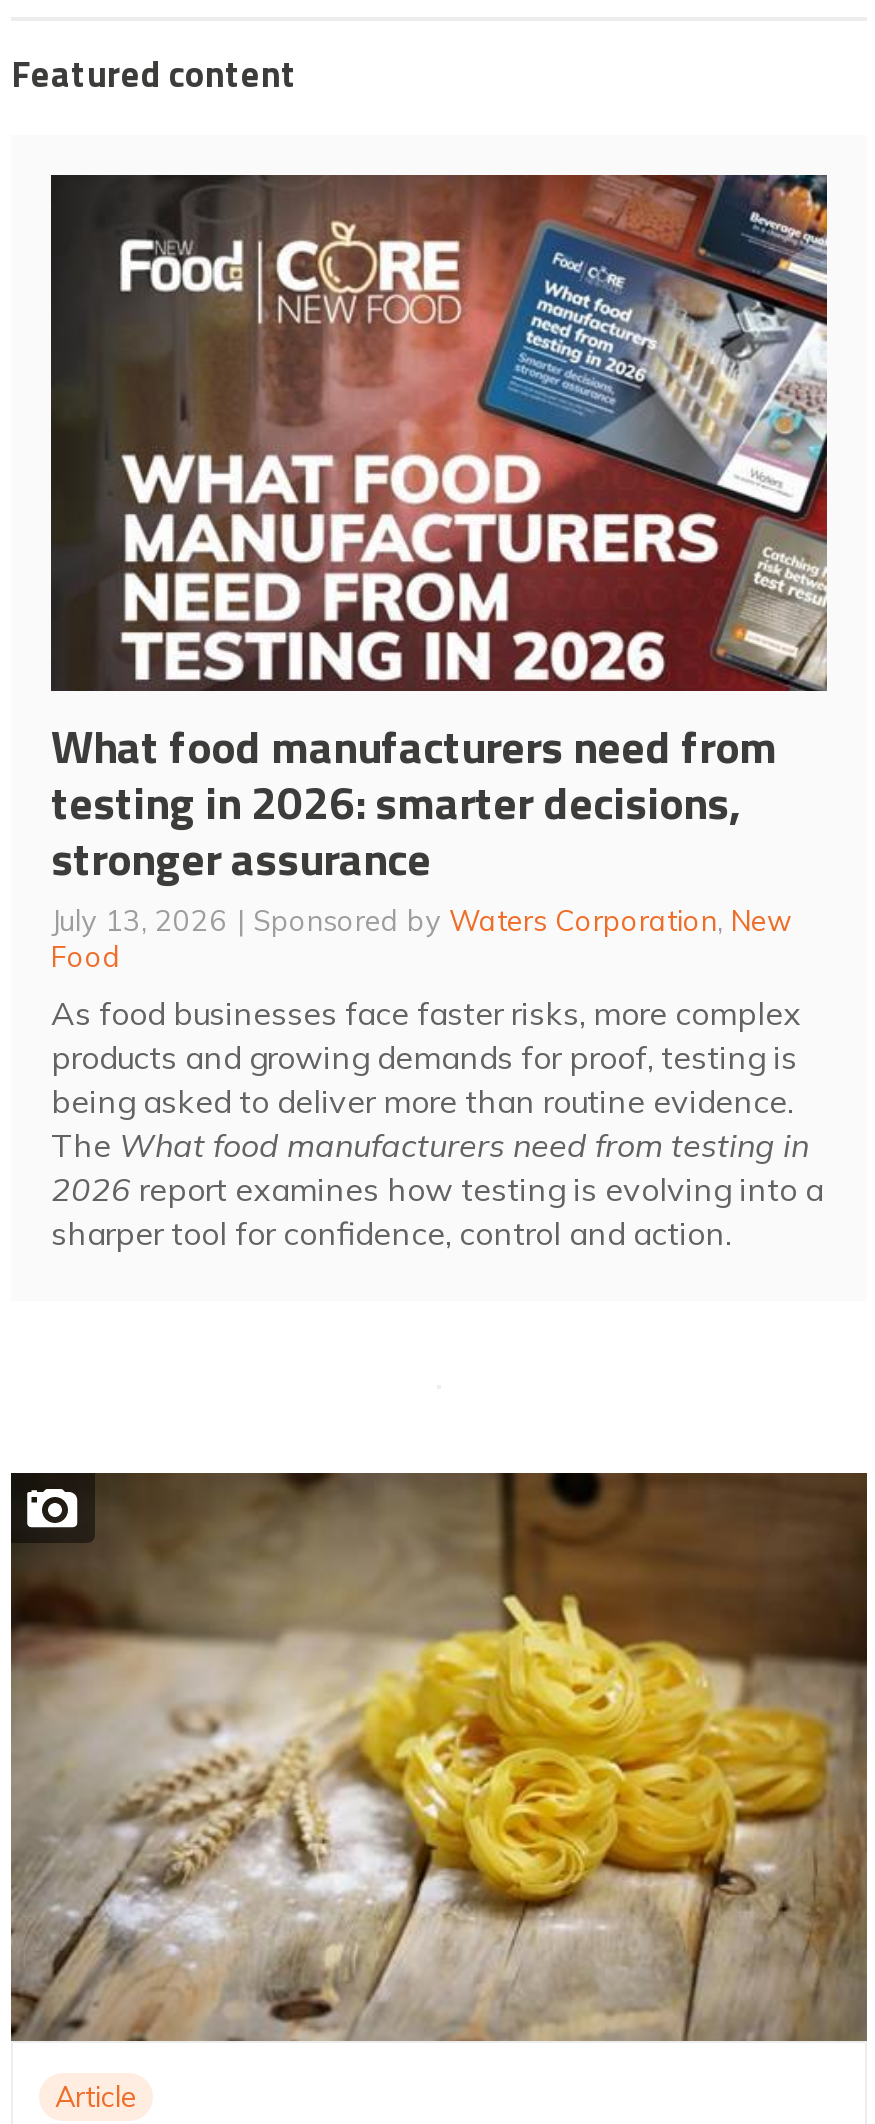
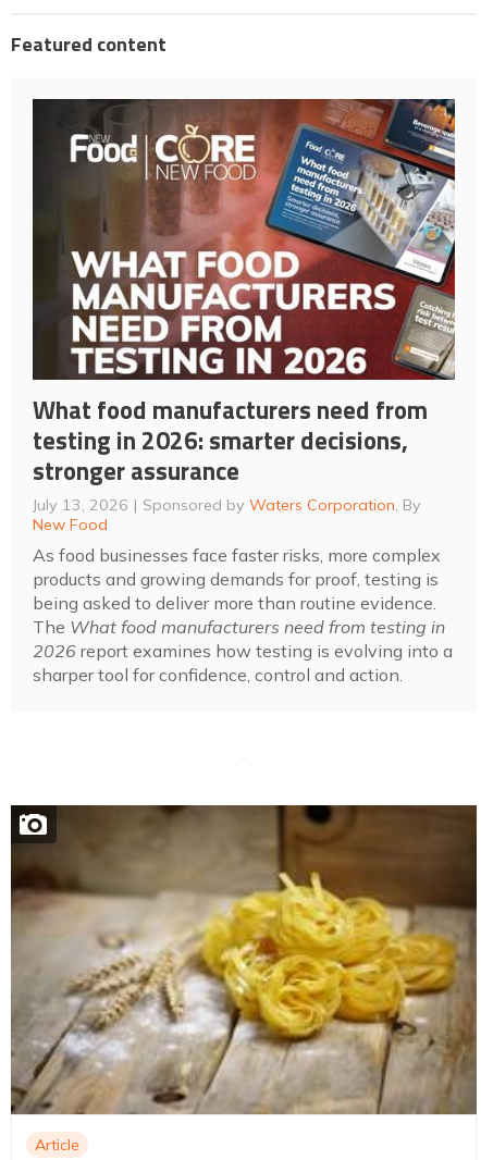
[51,902,791,974] Sponsored by Waters Corporation, New | Food -> [33,495,421,534] Sponsored by Waters Corporation, By | New Food

